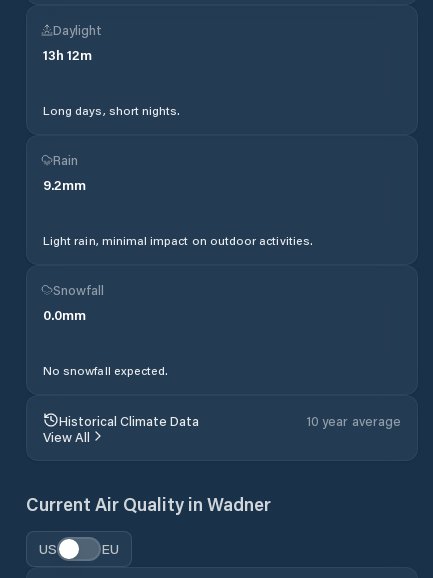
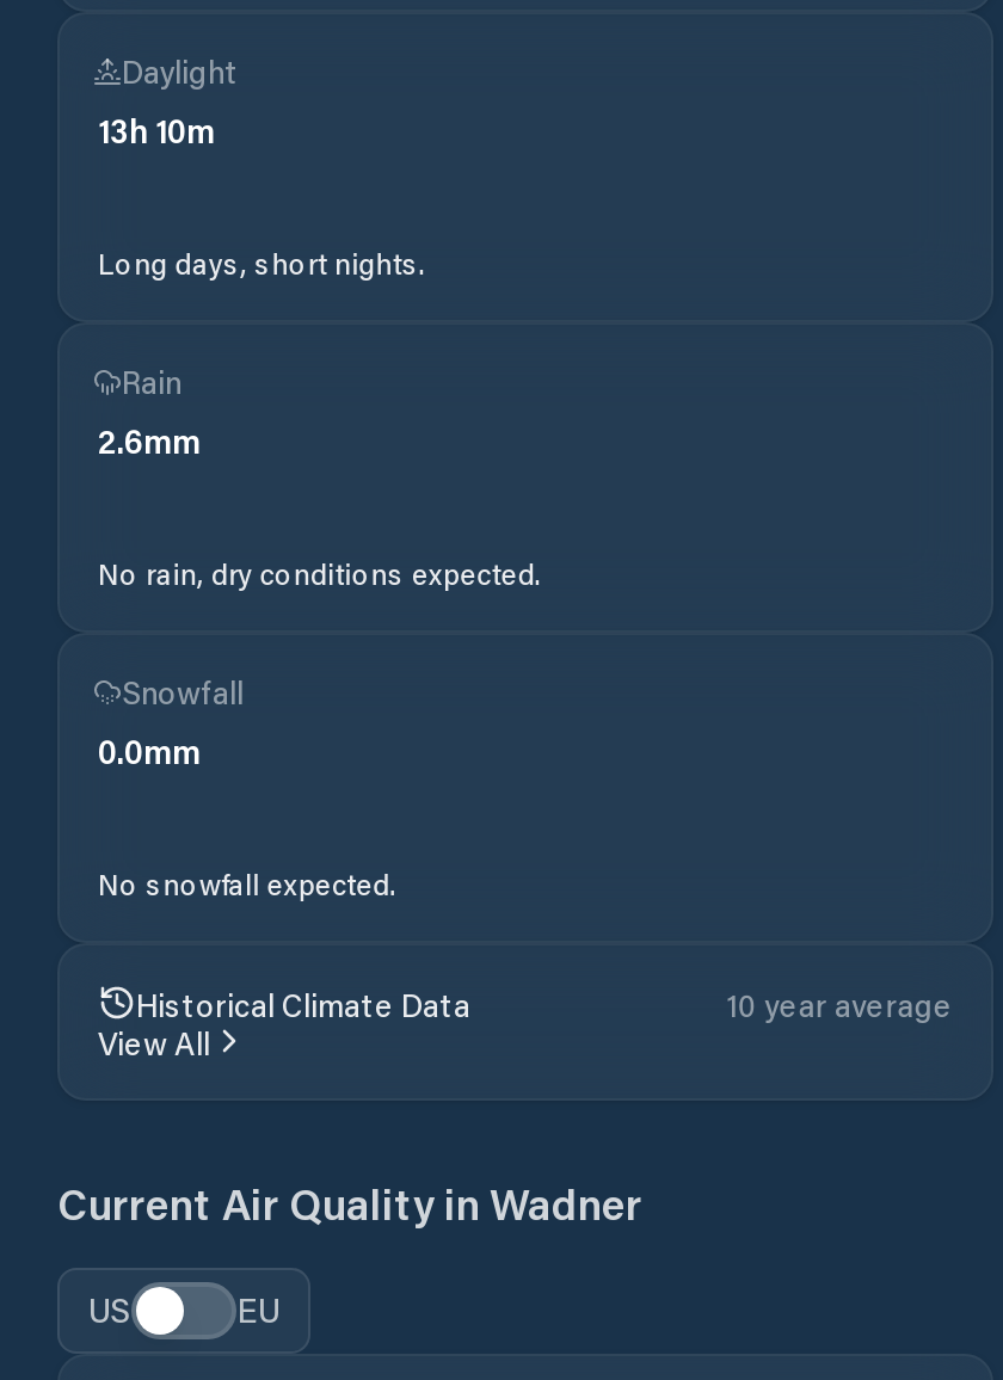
[43,45,92,64] 13h 12m -> [98,107,215,153] 13h 10m
[43,175,86,194] 9.2mm -> [98,418,201,463] 2.6mm
[43,232,313,248] Light rain, minimal impact on outdoor activities. -> [98,554,542,592] No rain, dry conditions expected.

